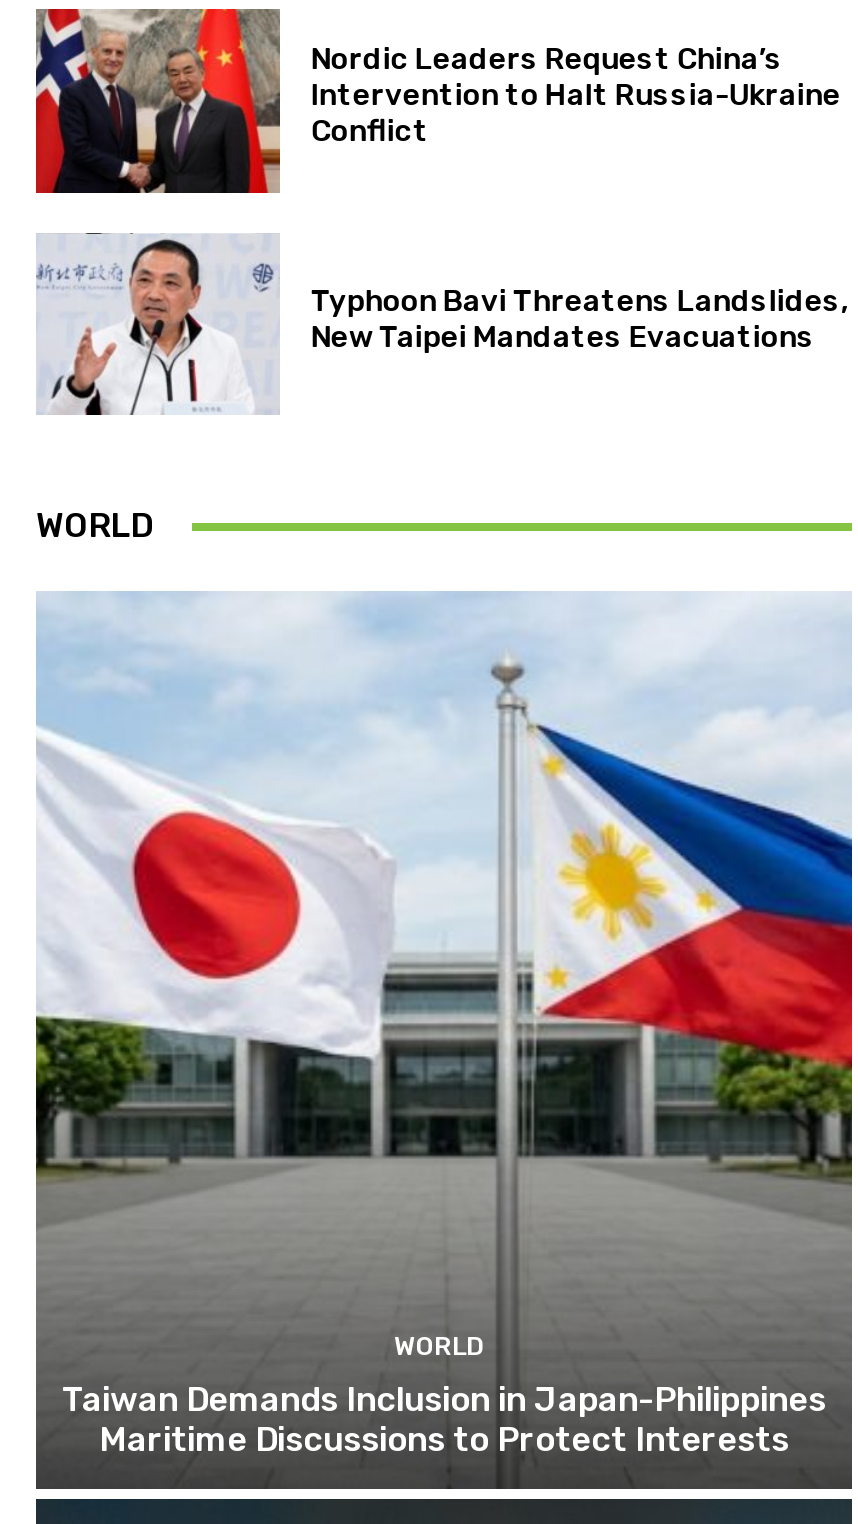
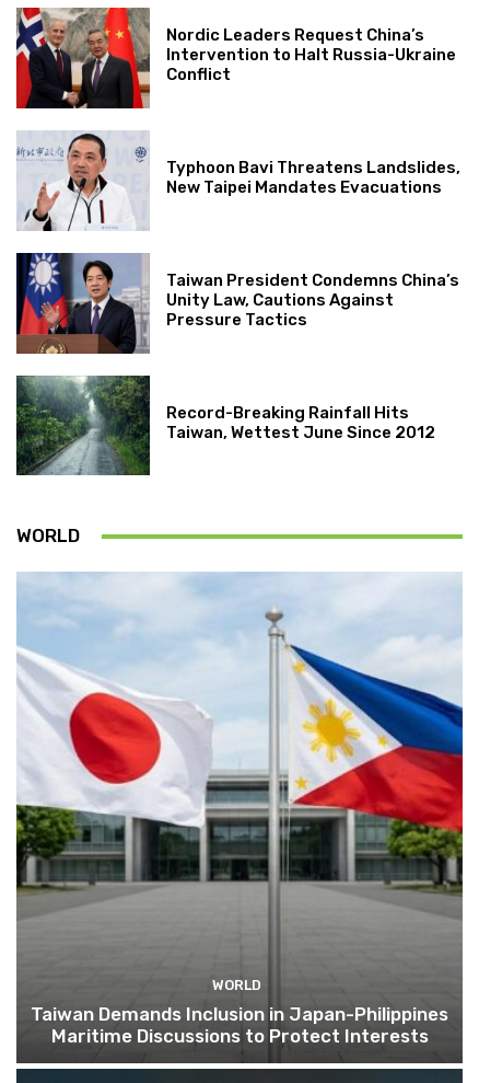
none -> [15,252,460,355] [image] | Taiwan President Condemns China’s | Unity Law, Cautions Against | Pressure Tactics
none -> [15,375,436,476] [image] | Record-Breaking Rainfall Hits | Taiwan, Wettest June Since 2012

